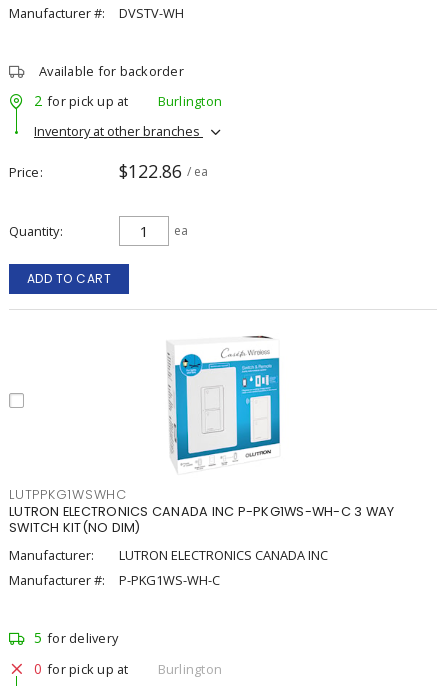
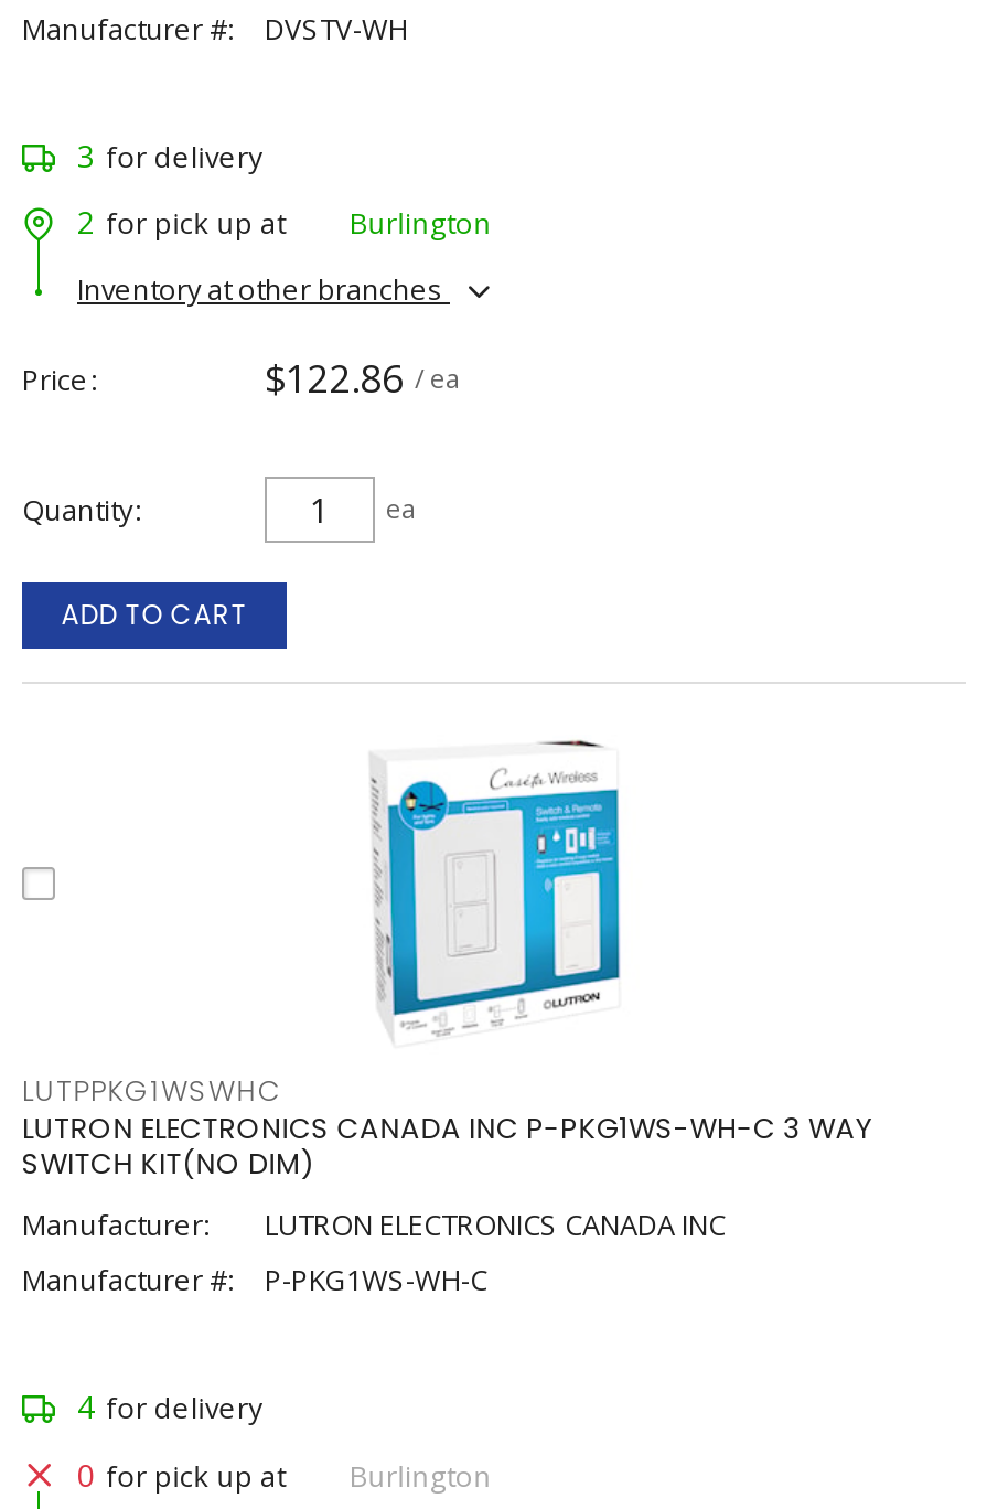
[39,62,184,80] Available for backorder -> [77,135,262,176] 3 for delivery
[34,628,118,647] 5 for delivery -> [77,1385,262,1427] 4 for delivery

